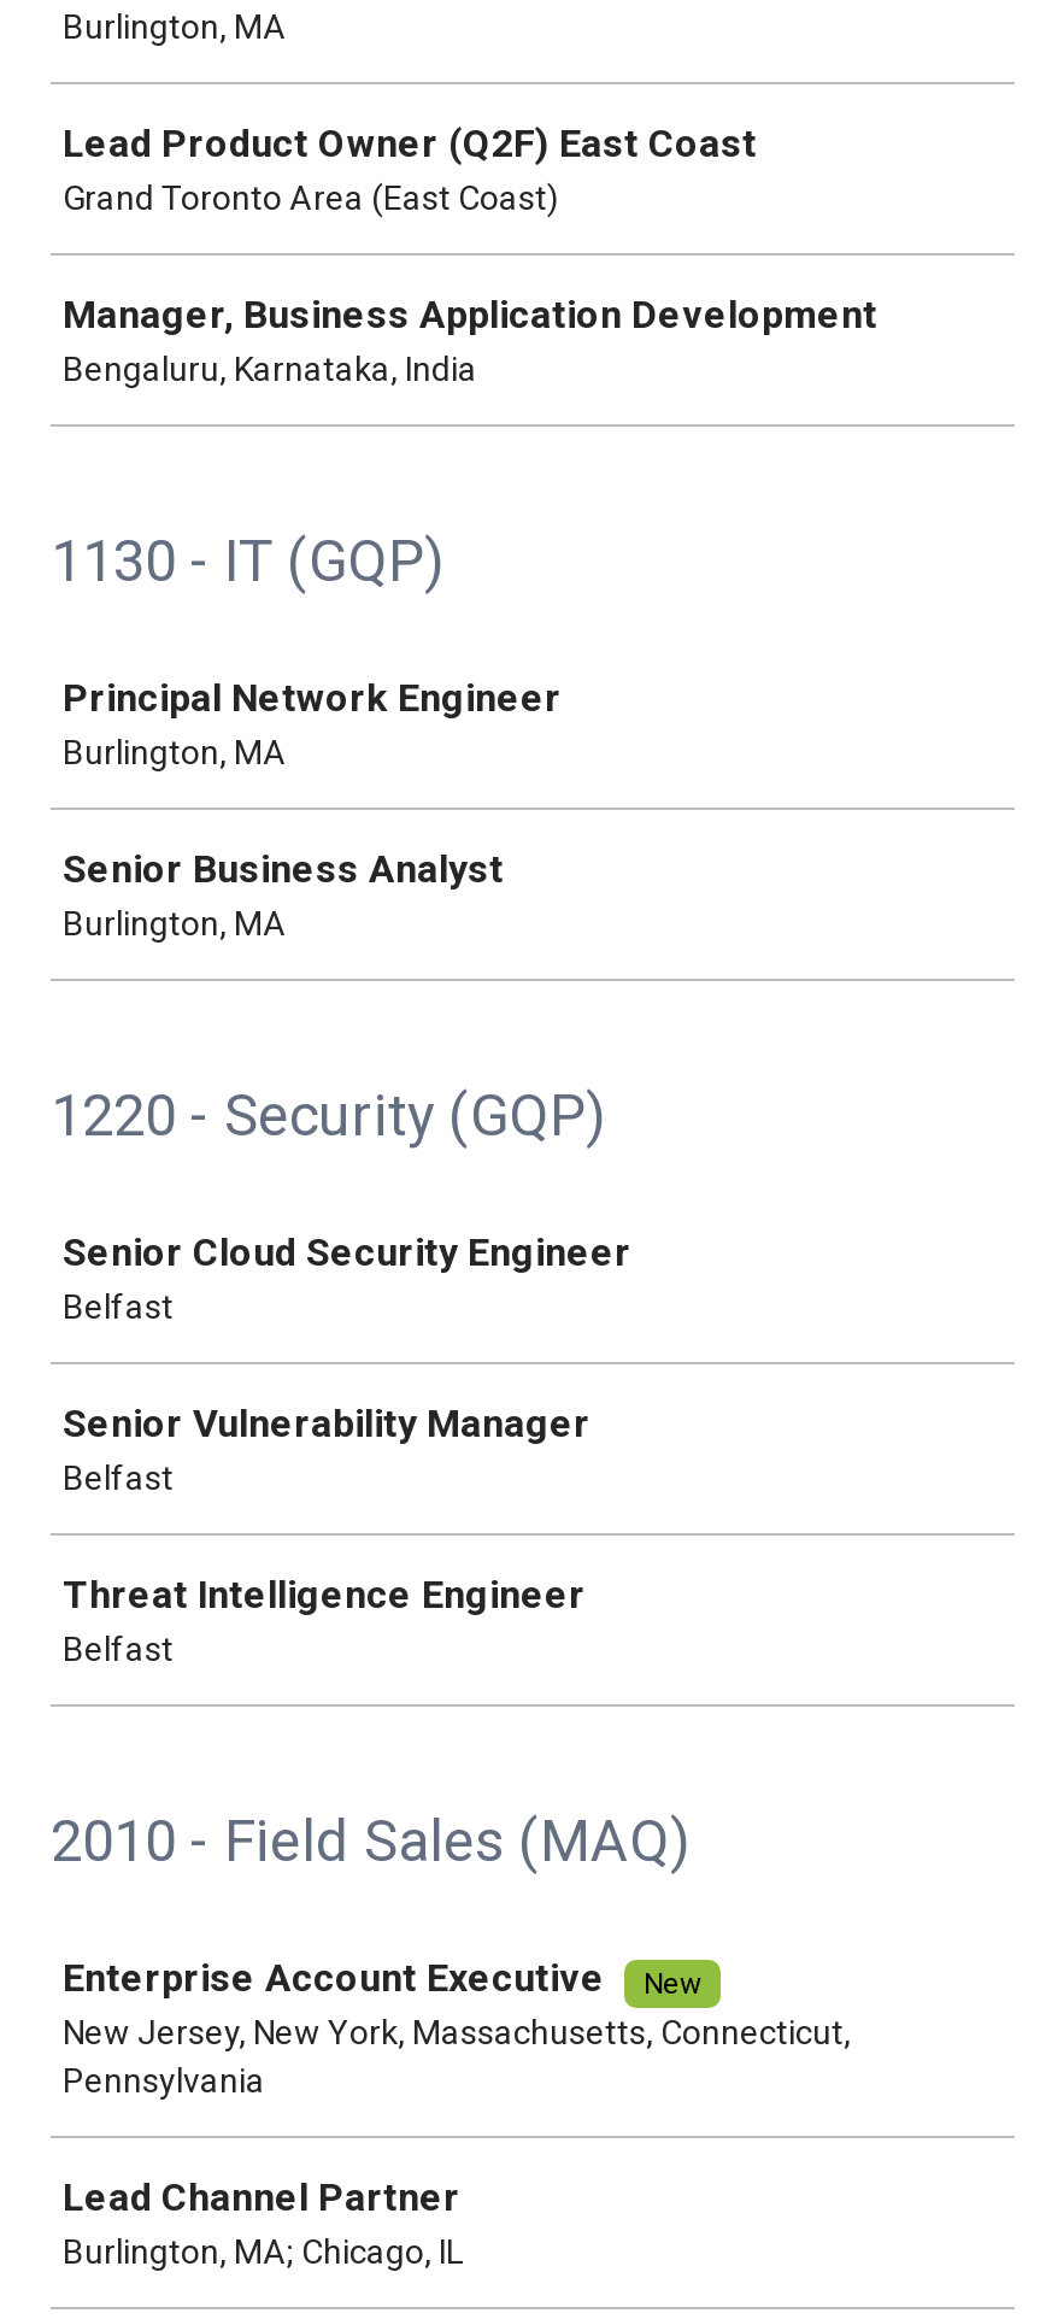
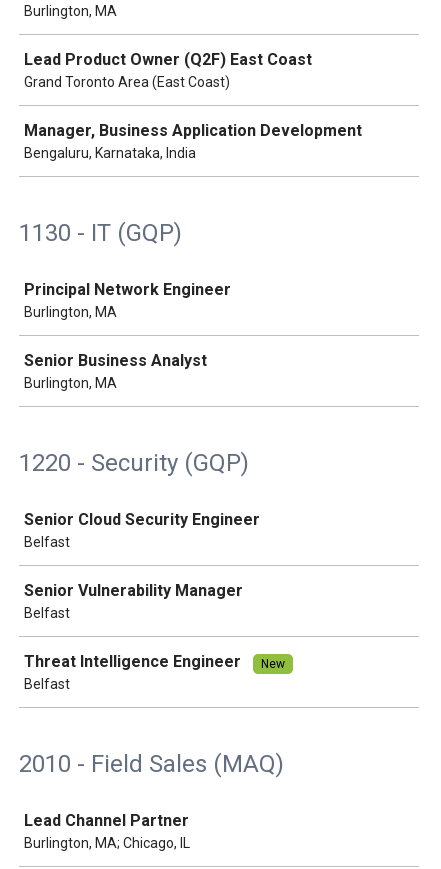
none -> [261,657,285,671] New
[63,1955,851,2100] Enterprise Account Executive | New | New Jersey, New York, Massachusetts, Connecticut, | Pennsylvania -> none

